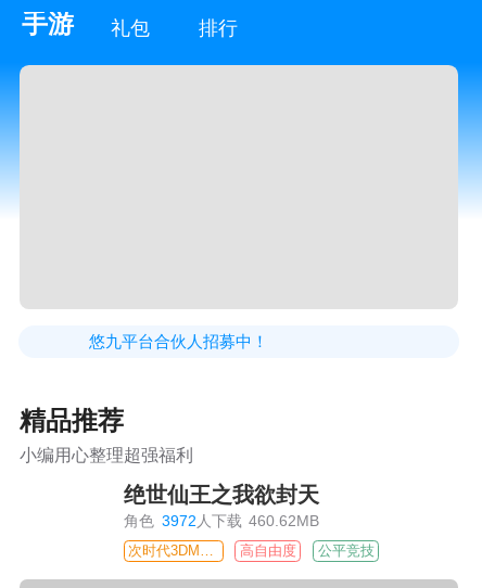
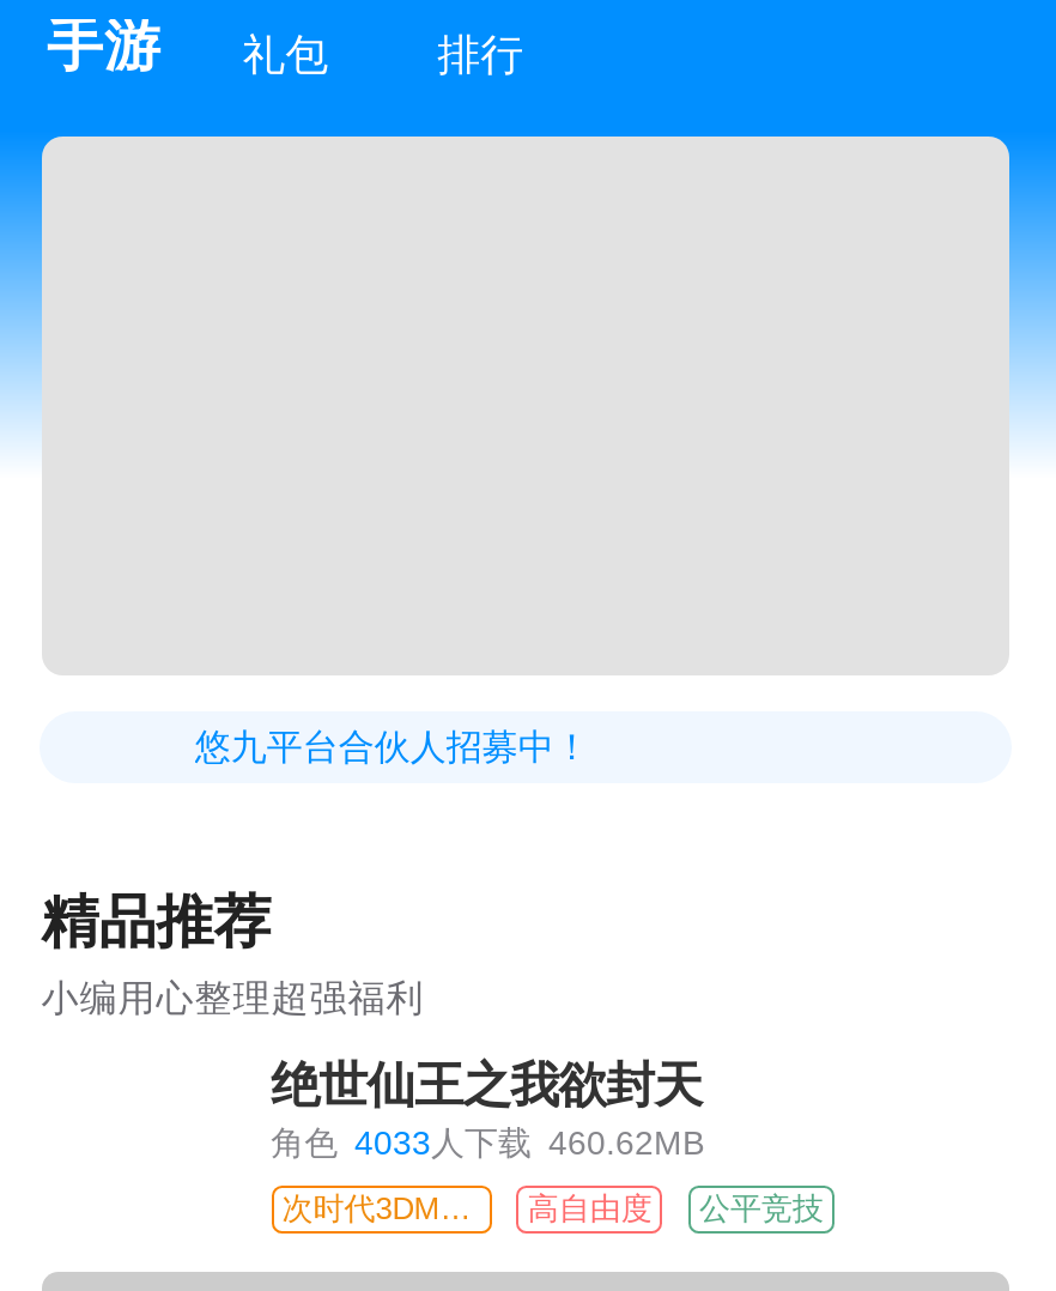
[123,512,320,530] 角色 3972人下载 460.62MB -> [271,1124,704,1163] 角色 4033人下载 460.62MB

